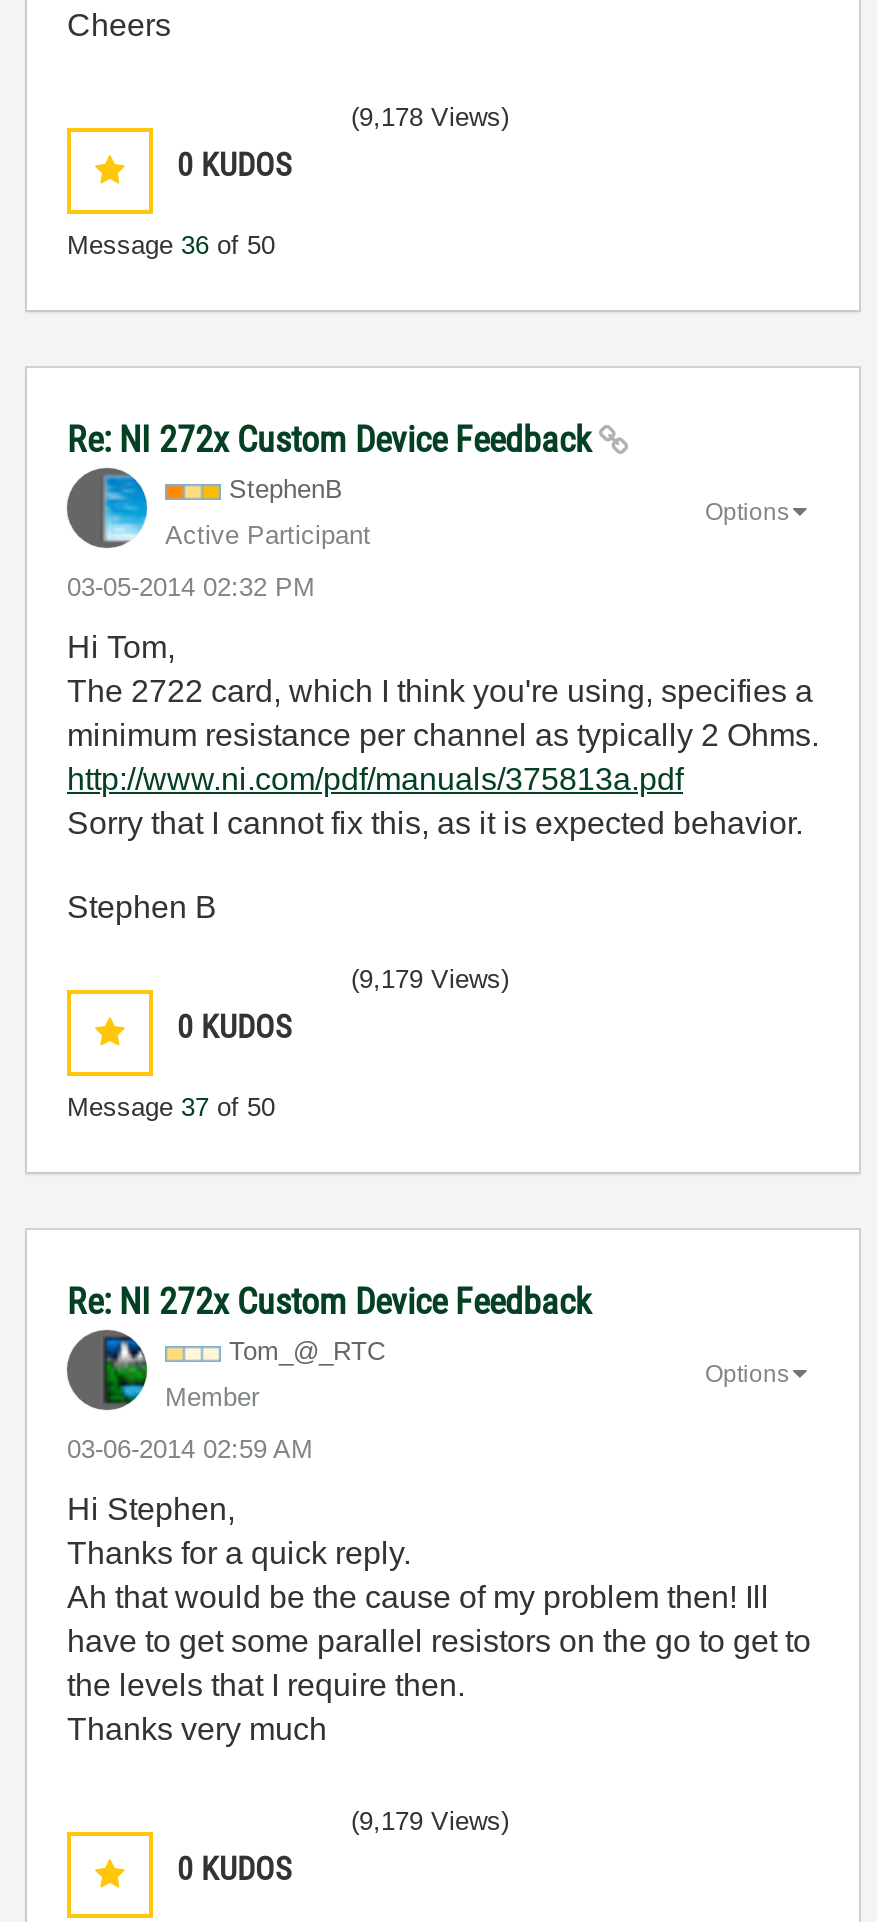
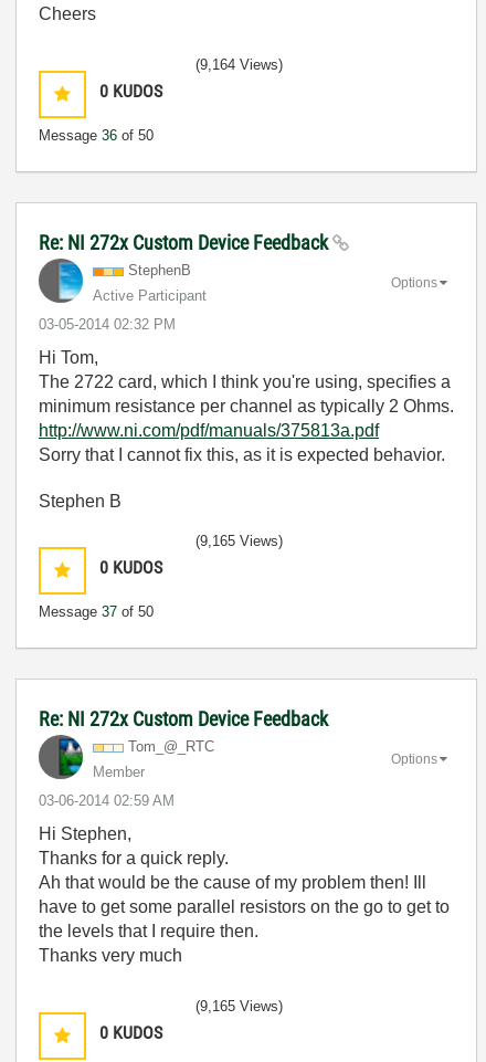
[351,102,509,132] (9,178 Views) -> [196,56,283,73] (9,164 Views)
[351,964,509,994] (9,179 Views) -> [196,533,283,549] (9,165 Views)
[351,1806,509,1836] (9,179 Views) -> [196,998,283,1014] (9,165 Views)

